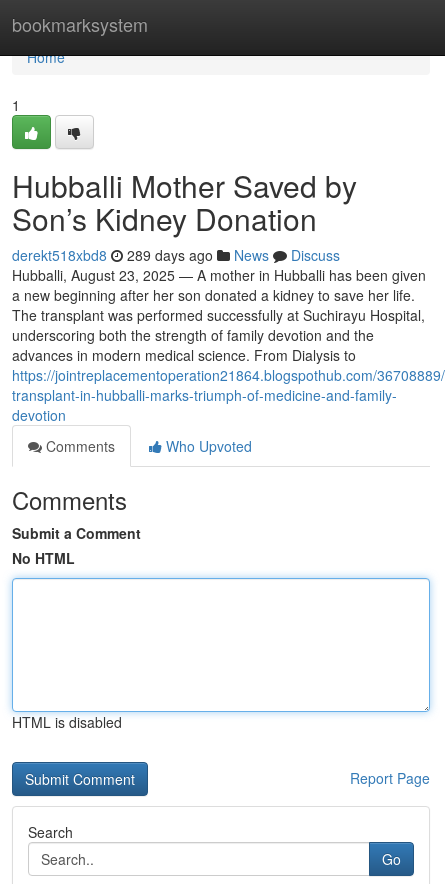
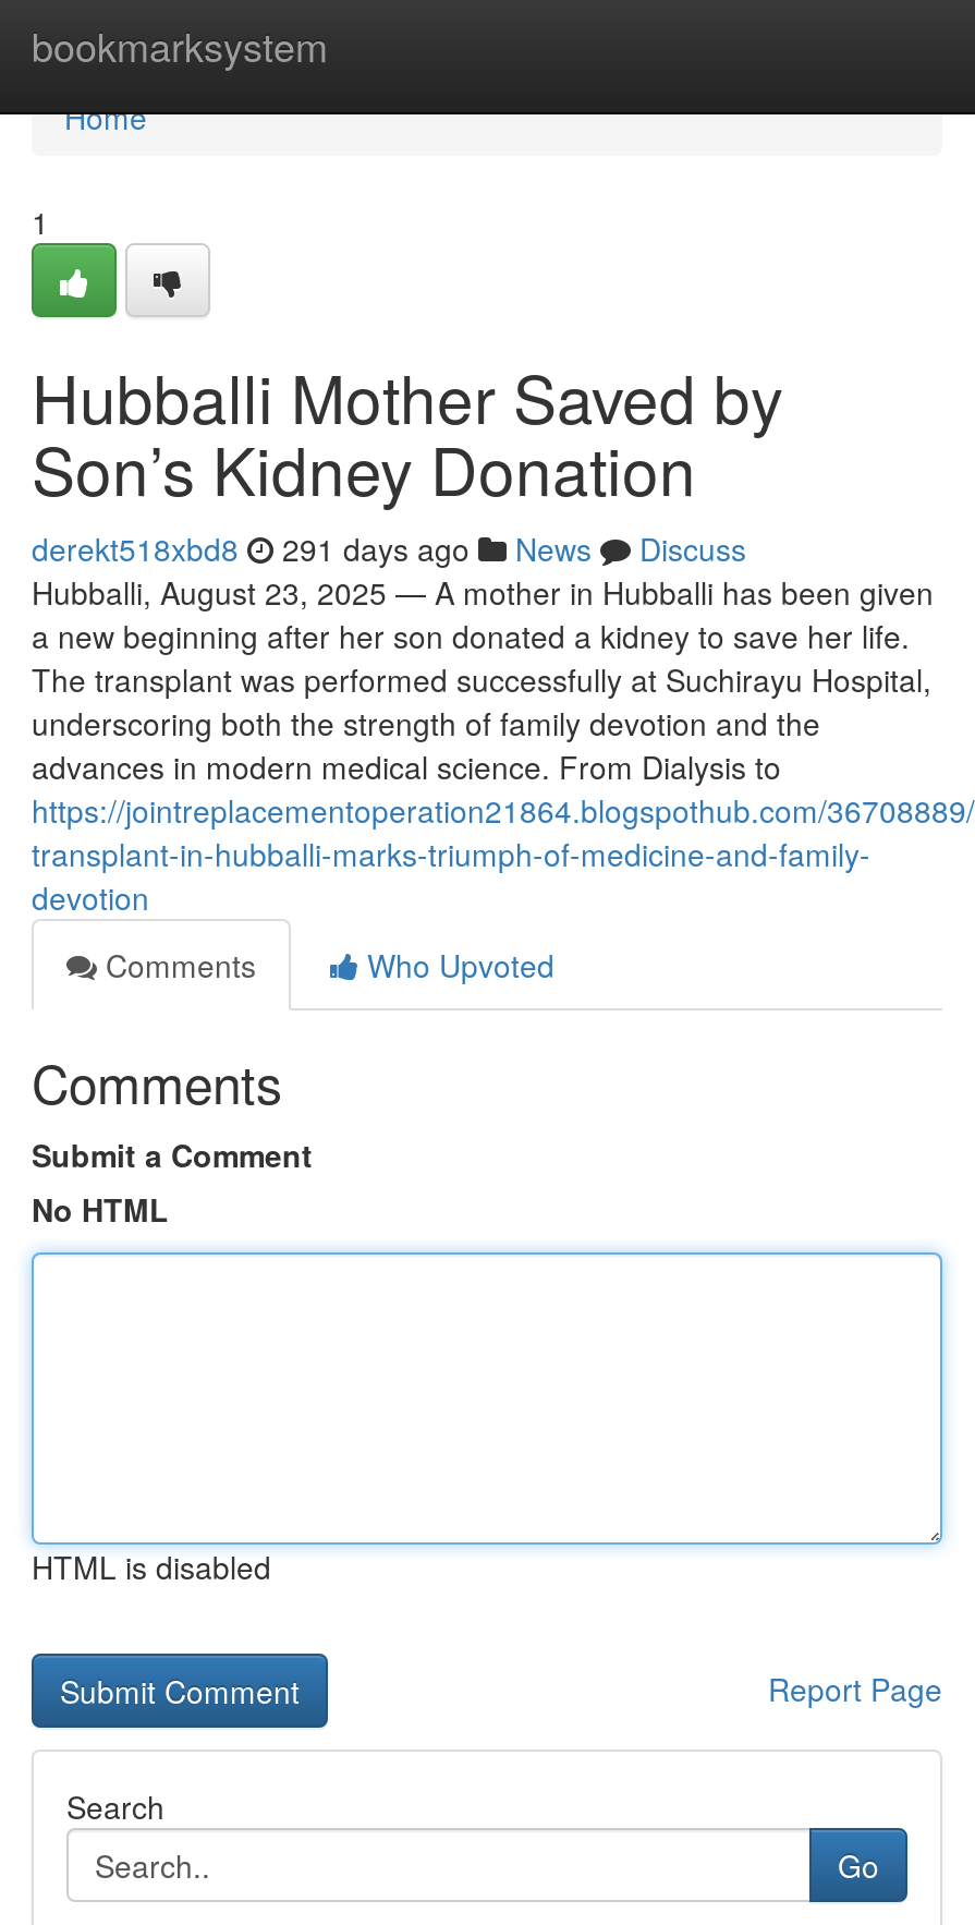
[12,245,340,265] derekt518xbd8 289 days ago News Discuss -> [32,526,746,570] derekt518xbd8 291 days ago News Discuss

